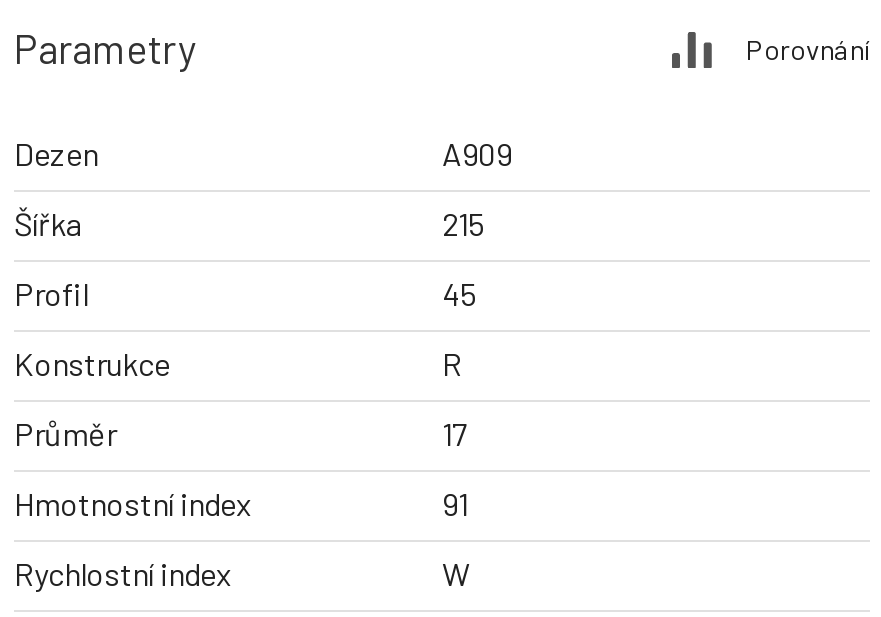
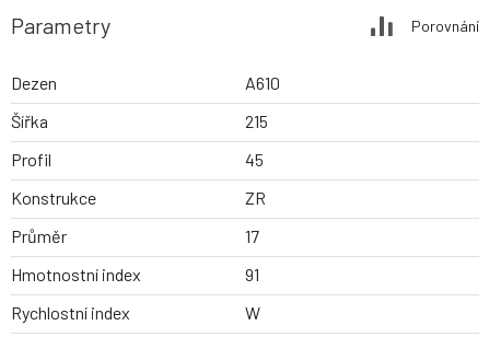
[442,134,512,172] A909 -> [245,72,280,93] A610
[442,344,462,382] R -> [245,187,266,208] ZR

